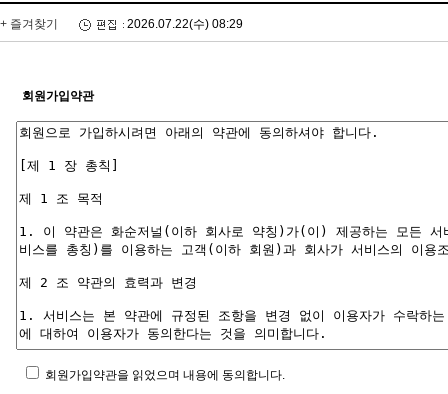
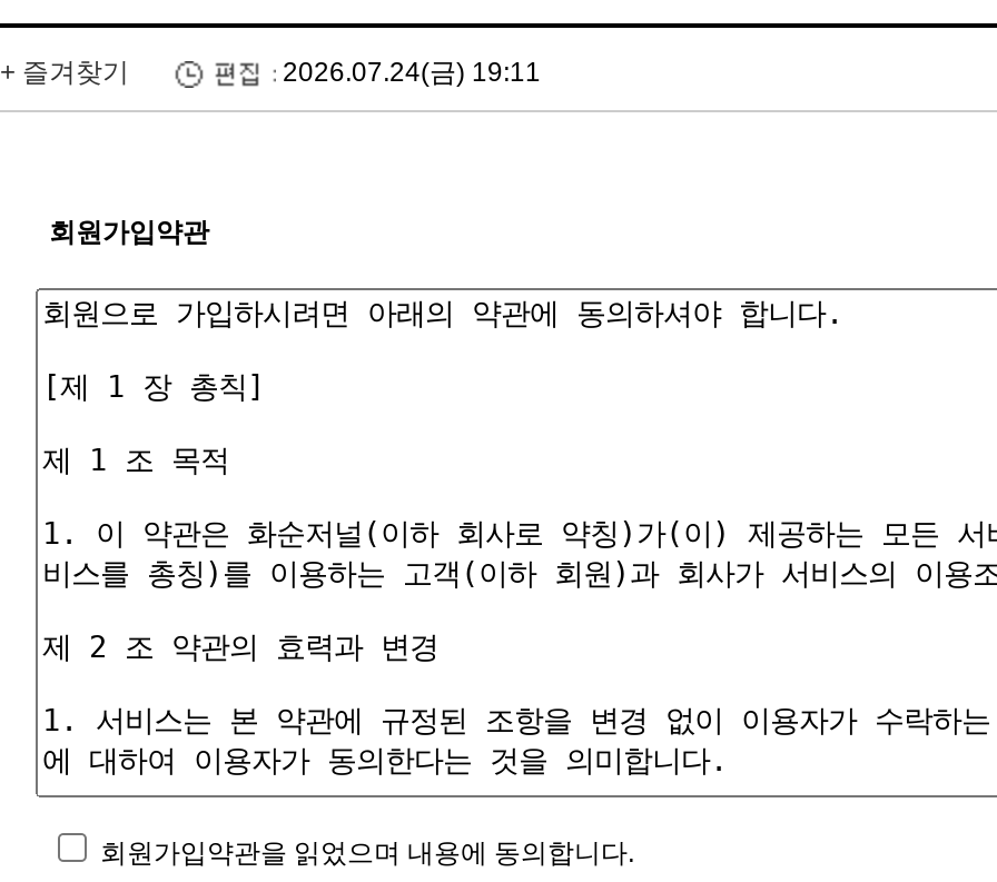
[124,17,243,31] 2026.07.22(수) 08:29 -> [276,57,541,88] 2026.07.24(금) 19:11

